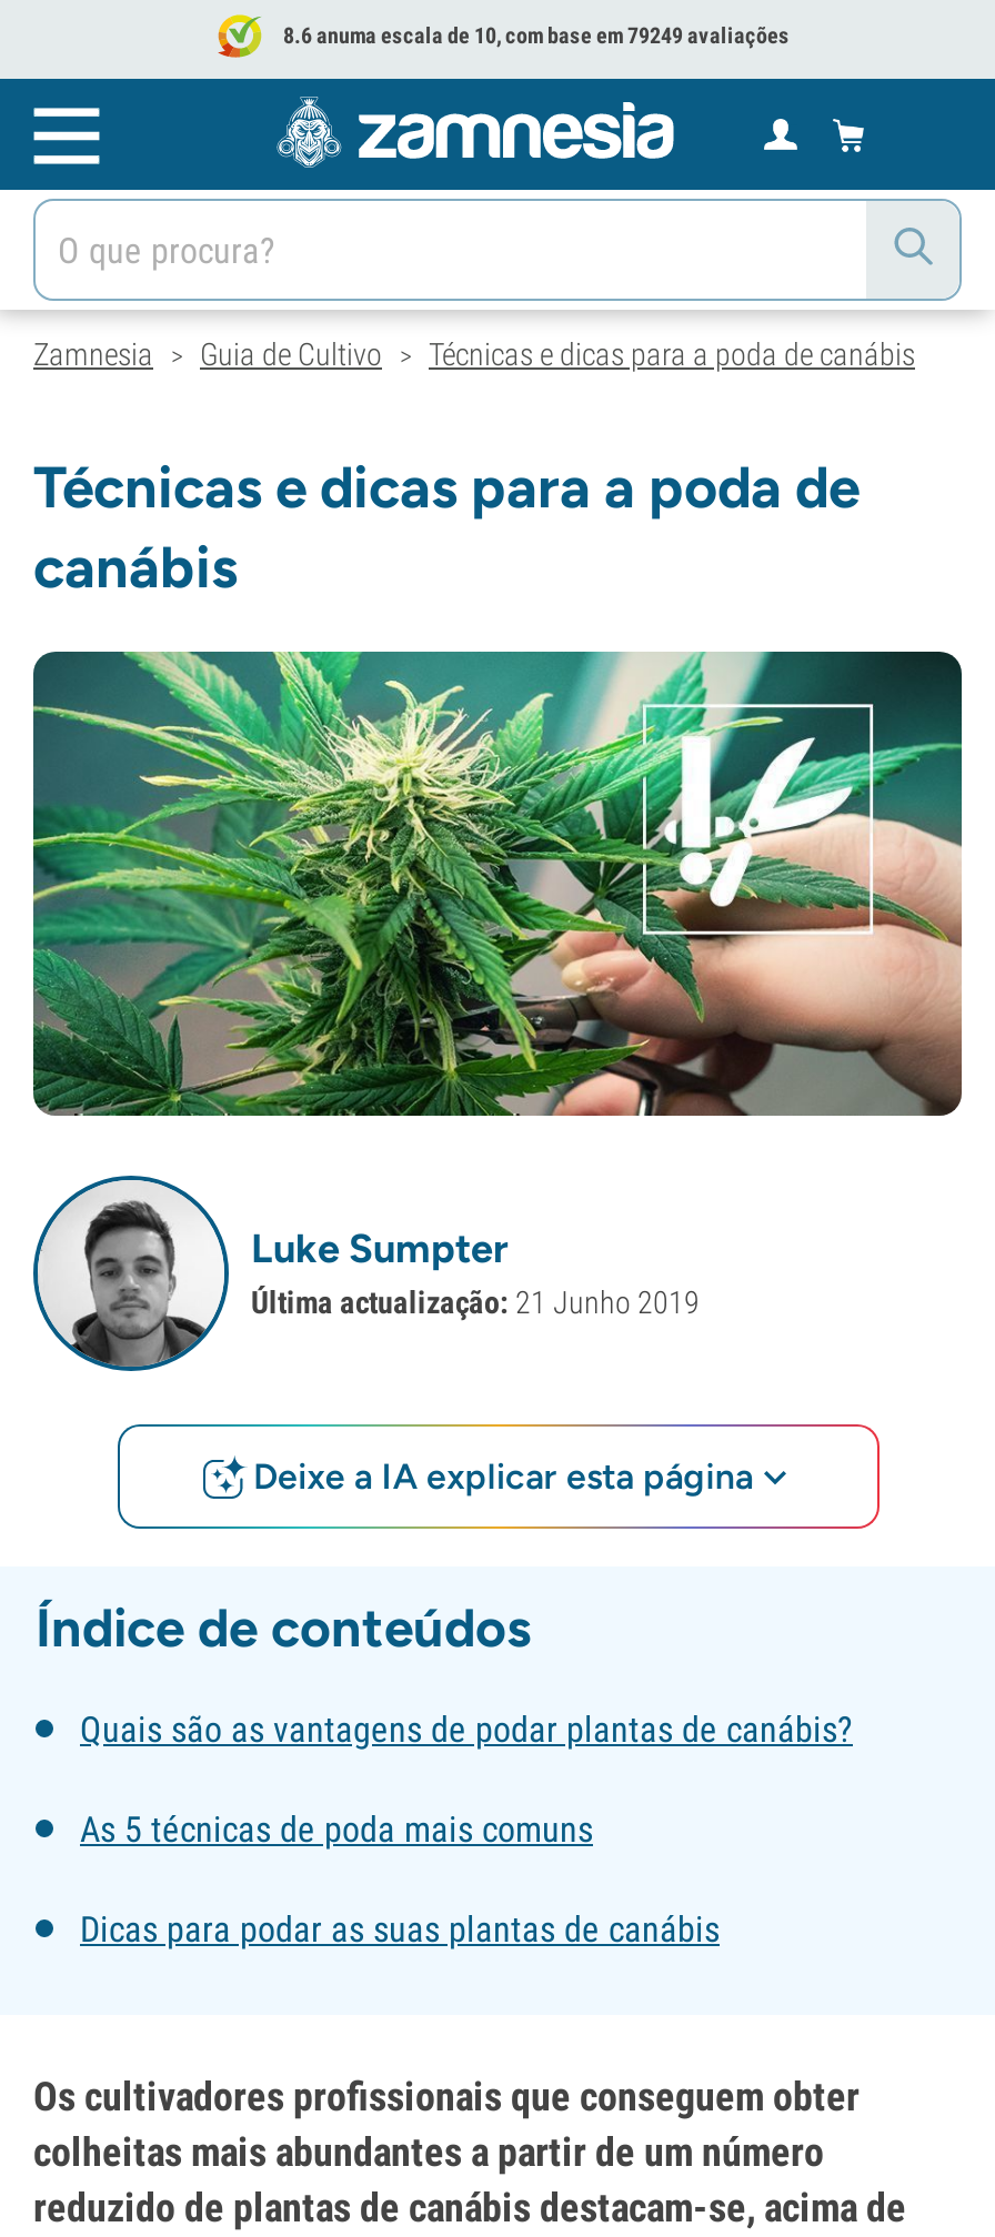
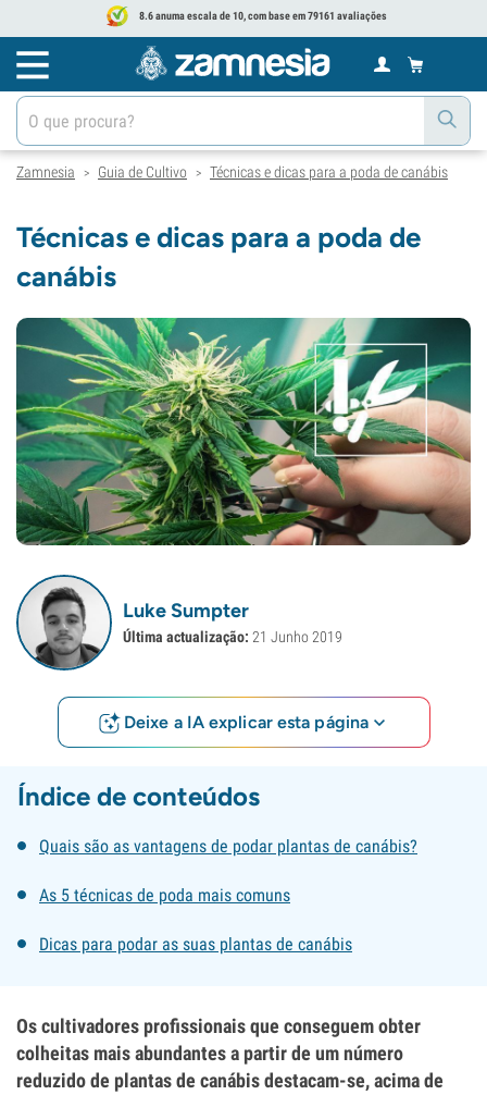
[279,23,790,48] 8.6 anuma escala de 10, com base em 79249 avaliações -> [136,10,386,22] 8.6 anuma escala de 10, com base em 79161 avaliações

